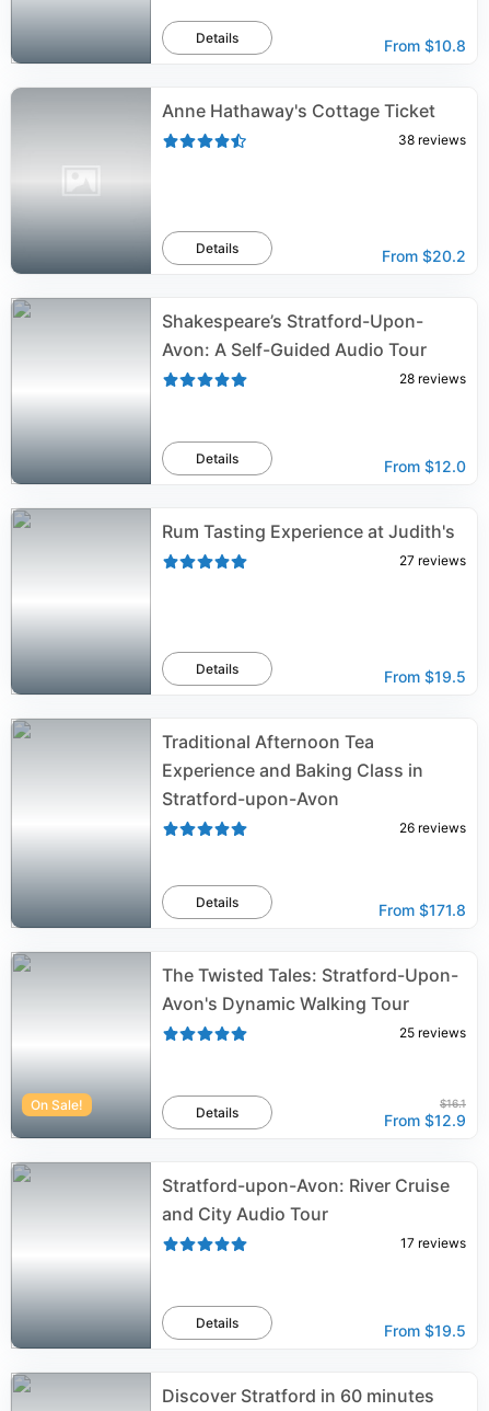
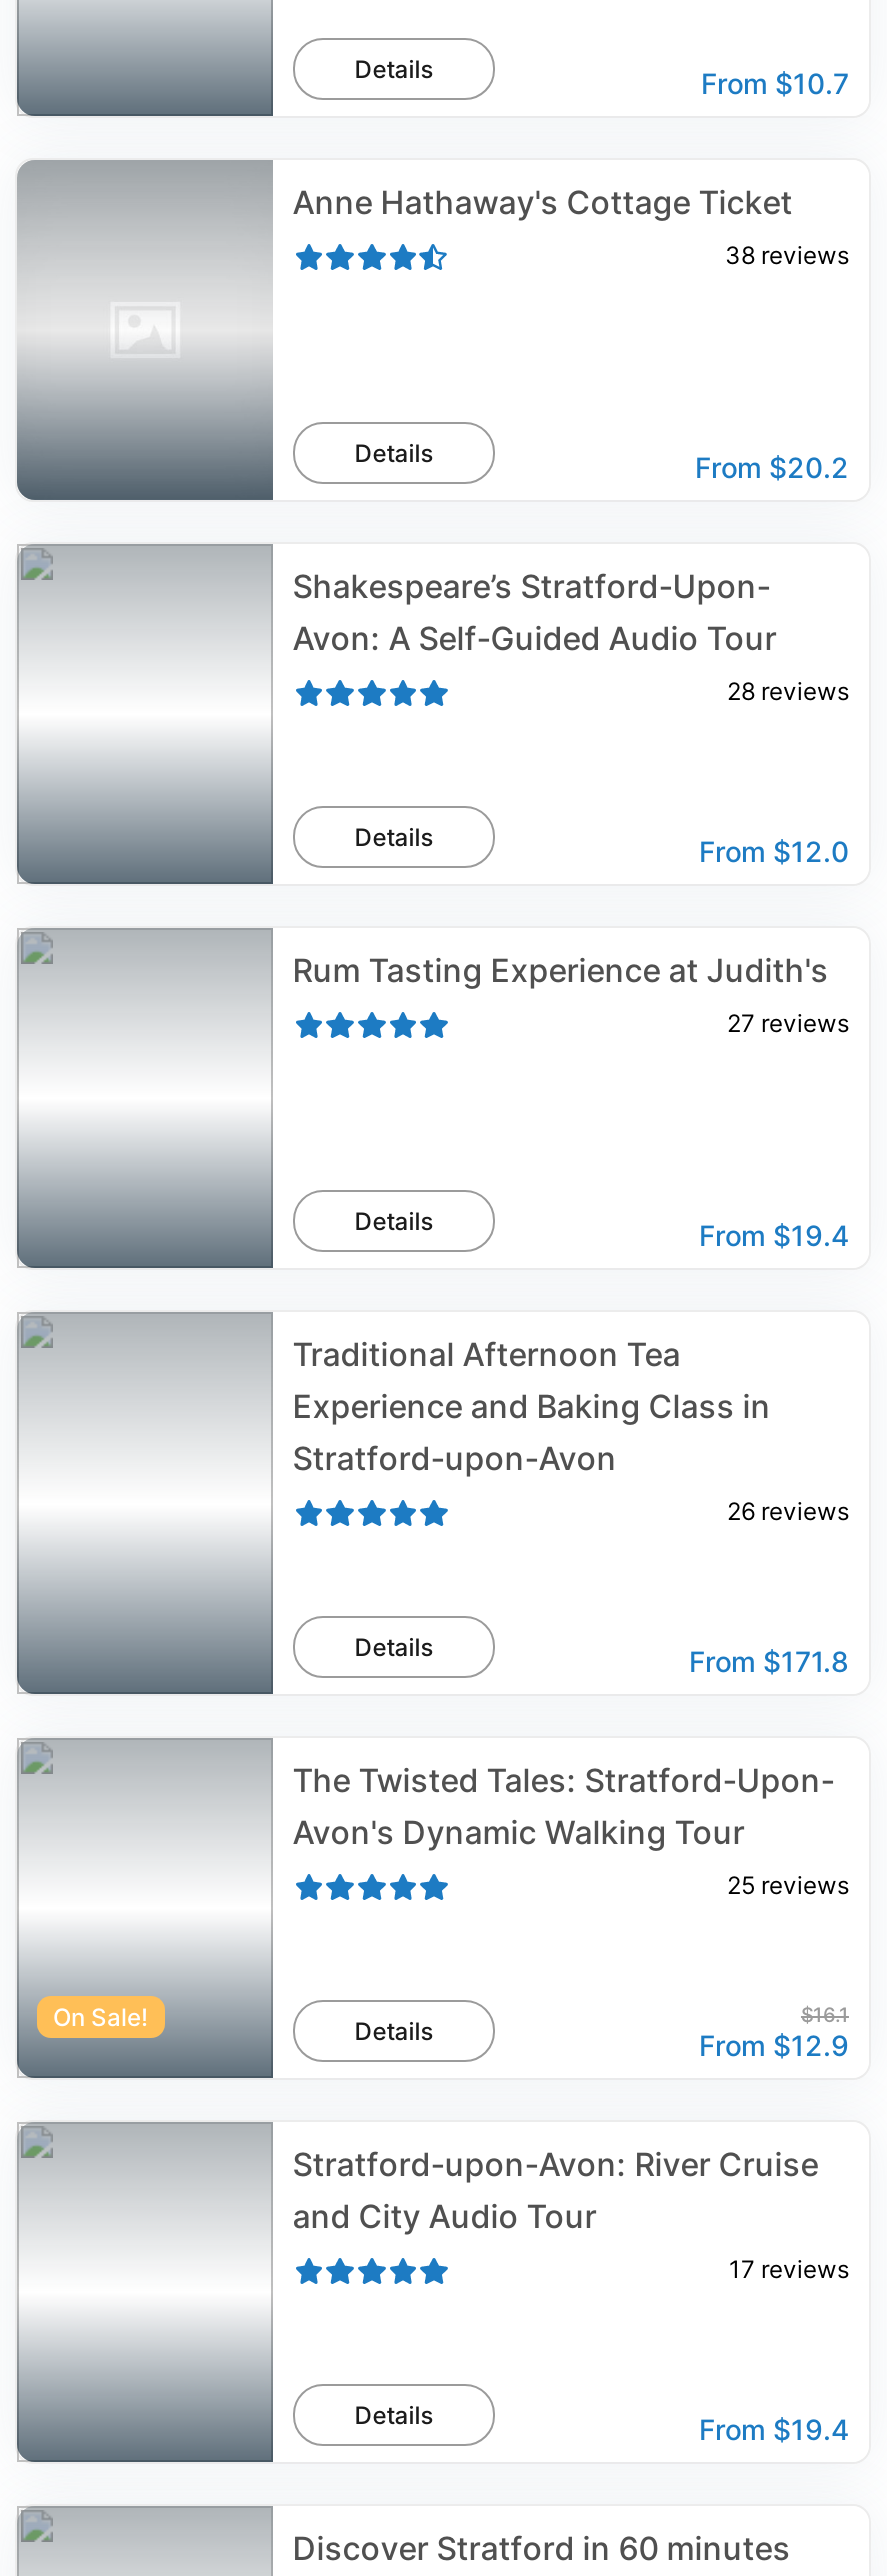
[384,36,466,55] From $10.8 -> [701,66,849,100] From $10.7
[384,667,466,686] From $19.5 -> [699,1218,849,1252] From $19.4
[384,1321,466,1340] From $19.5 -> [699,2412,849,2446] From $19.4

